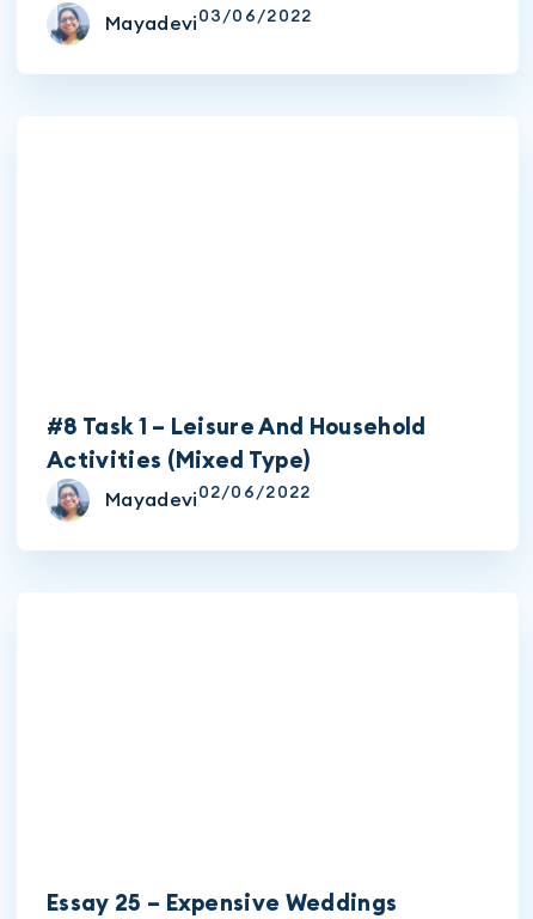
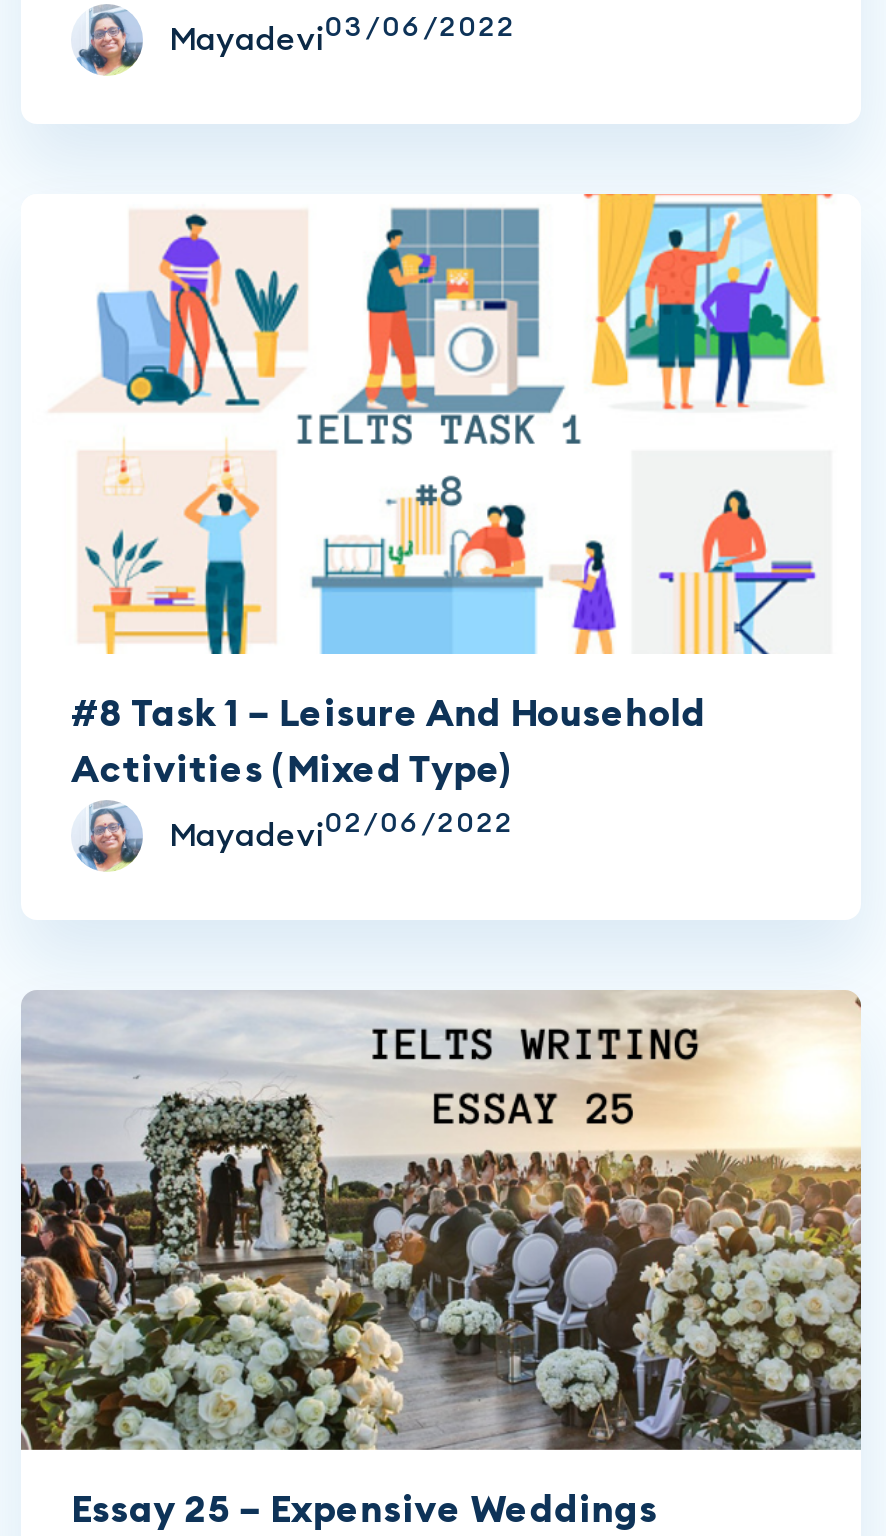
none -> [59,192,833,656] [image]
none -> [19,990,863,1452] [image]

